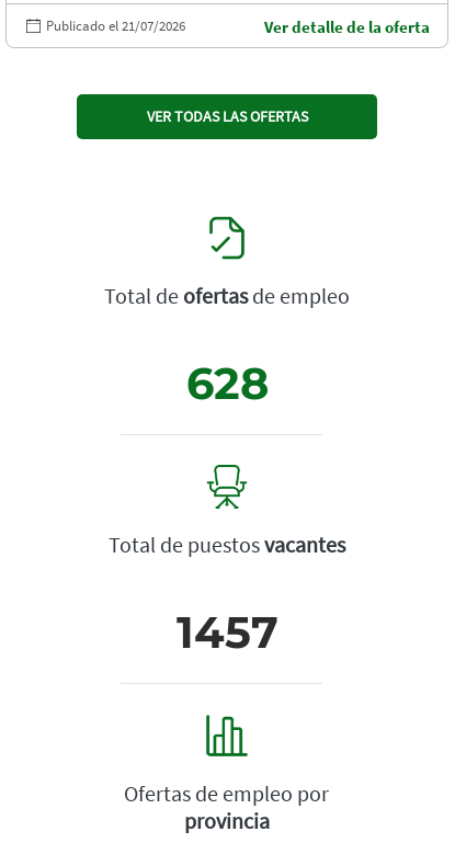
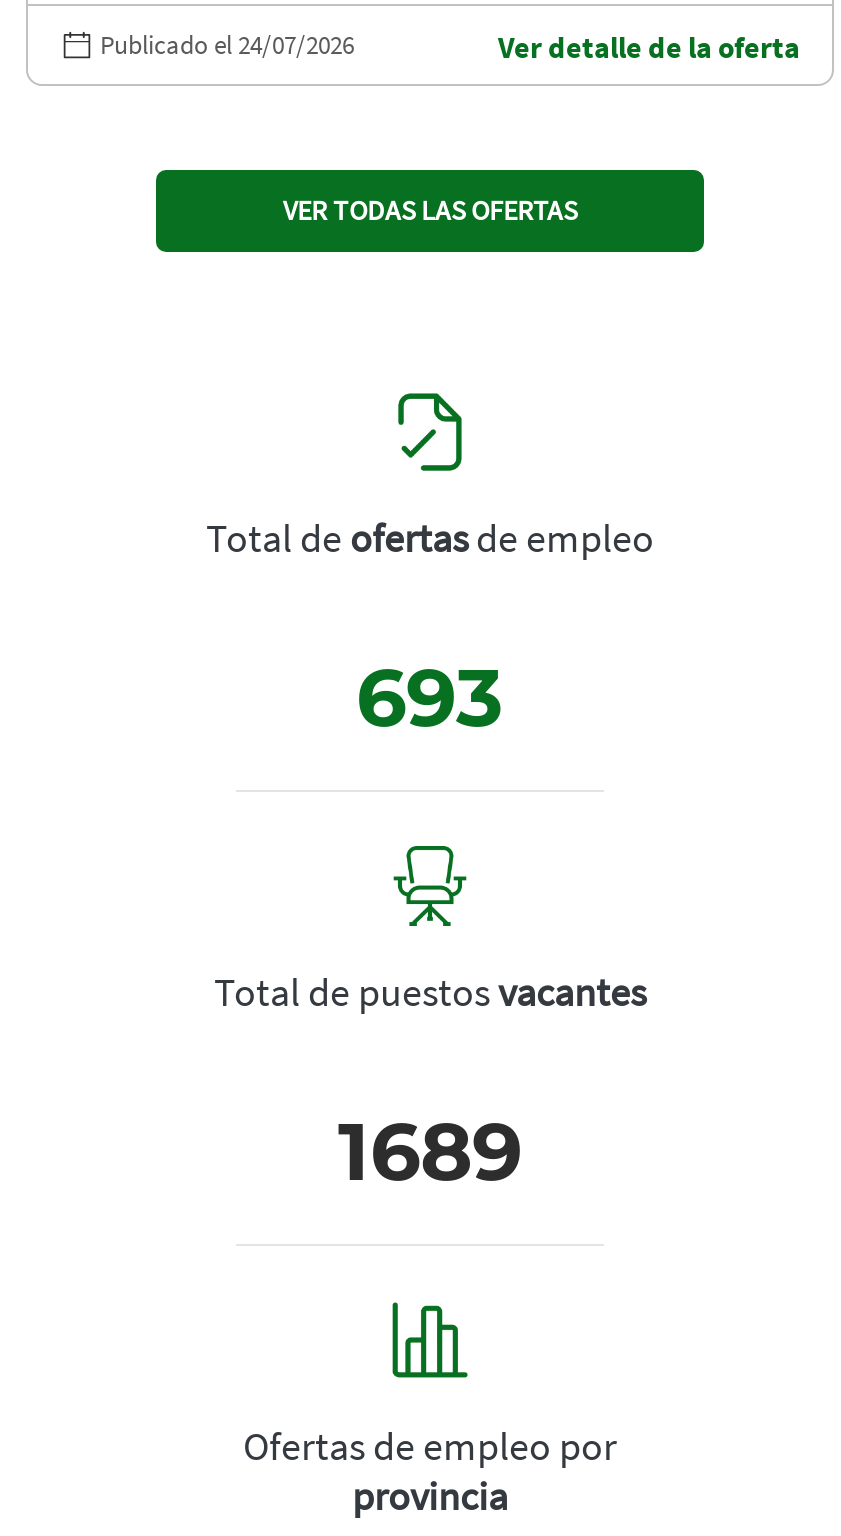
[46,16,185,35] Publicado el 21/07/2026 -> [100,28,354,62] Publicado el 24/07/2026
[186,356,268,410] 628 -> [356,648,504,746] 693
[176,605,278,659] 1457 -> [338,1102,522,1200] 1689

